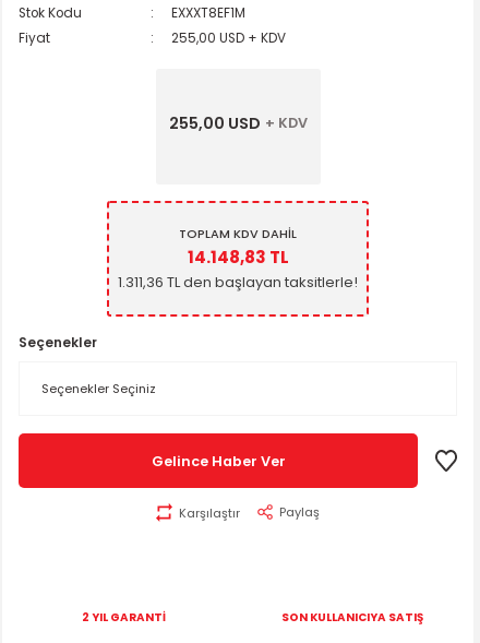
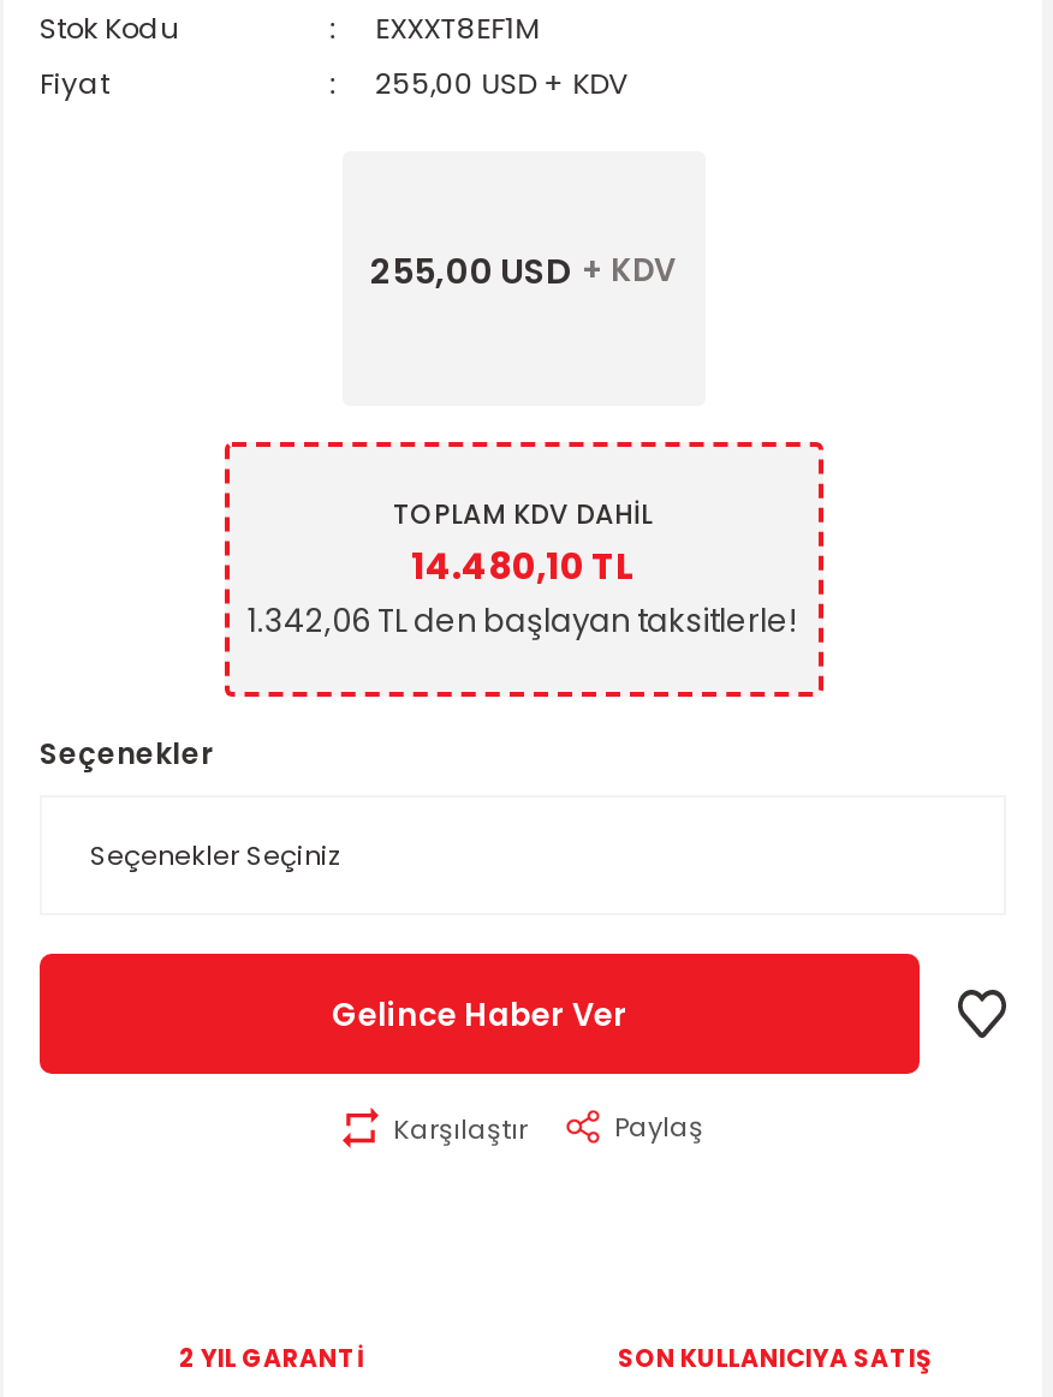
[187,246,289,269] 14.148,83 TL -> [411,541,635,591] 14.480,10 TL
[118,272,358,293] 1.311,36 TL den başlayan taksitlerle! -> [248,598,798,644] 1.342,06 TL den başlayan taksitlerle!

